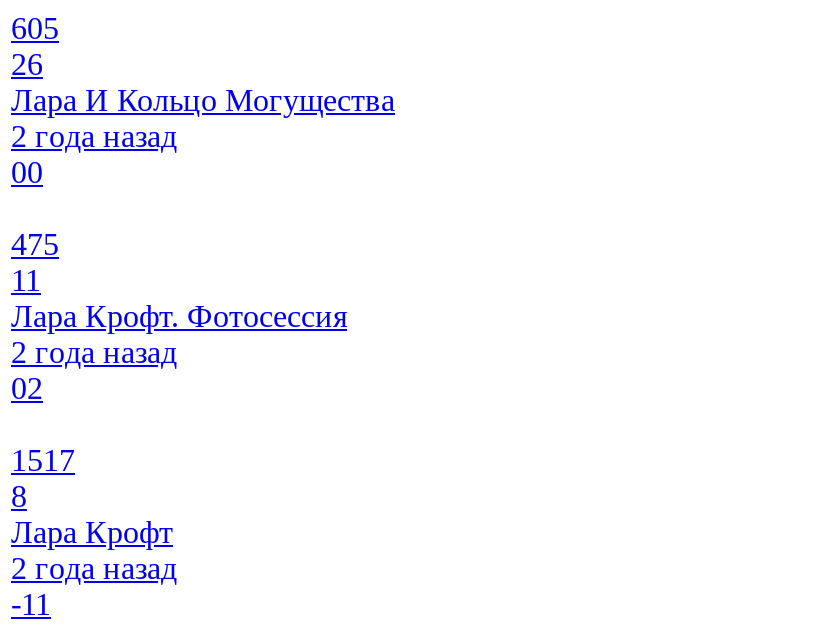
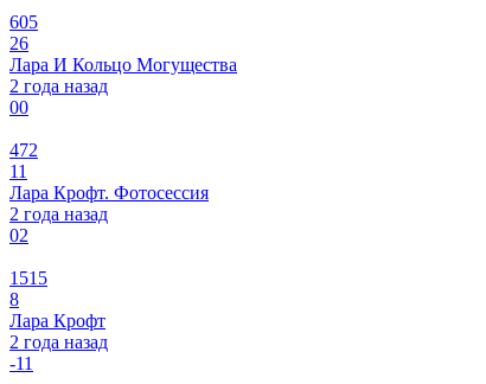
[11,227,59,261] 475 -> [9,140,38,160] 472
[11,443,75,477] 1517 -> [9,268,47,288] 1515

